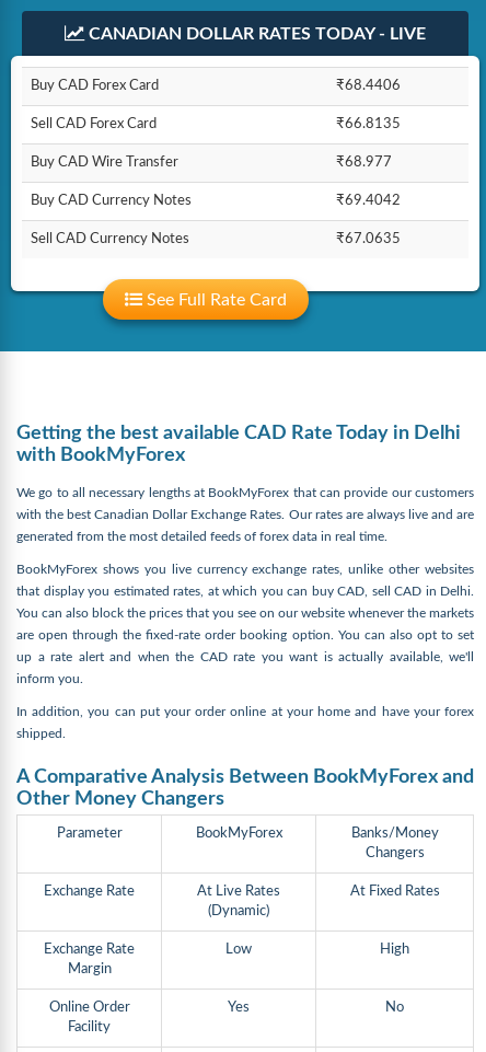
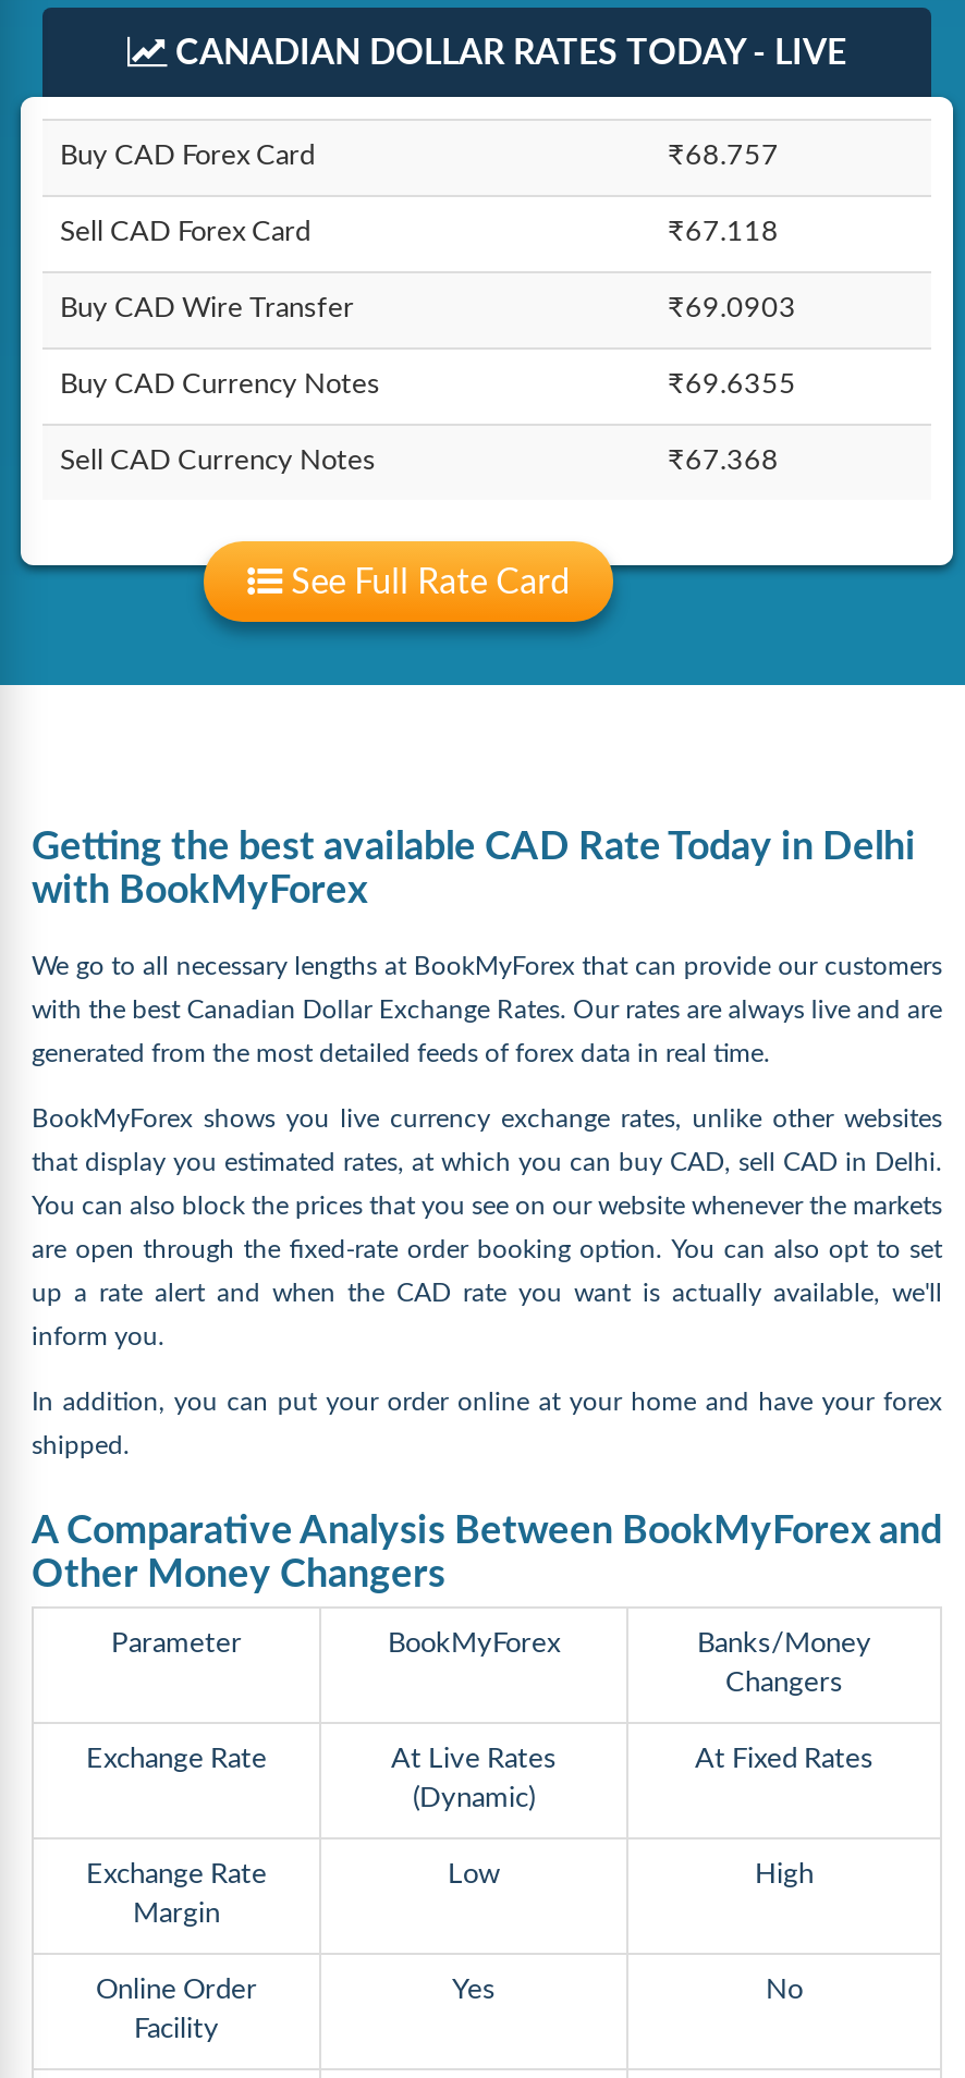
[336,79,401,93] ₹68.4406 -> [668,143,779,171] ₹68.757
[336,117,401,131] ₹66.8135 -> [668,219,779,247] ₹67.118
[336,155,392,170] ₹68.977 -> [668,295,796,323] ₹69.0903
[336,194,401,208] ₹69.4042 -> [668,371,796,400] ₹69.6355
[336,232,401,246] ₹67.0635 -> [668,448,779,476] ₹67.368

